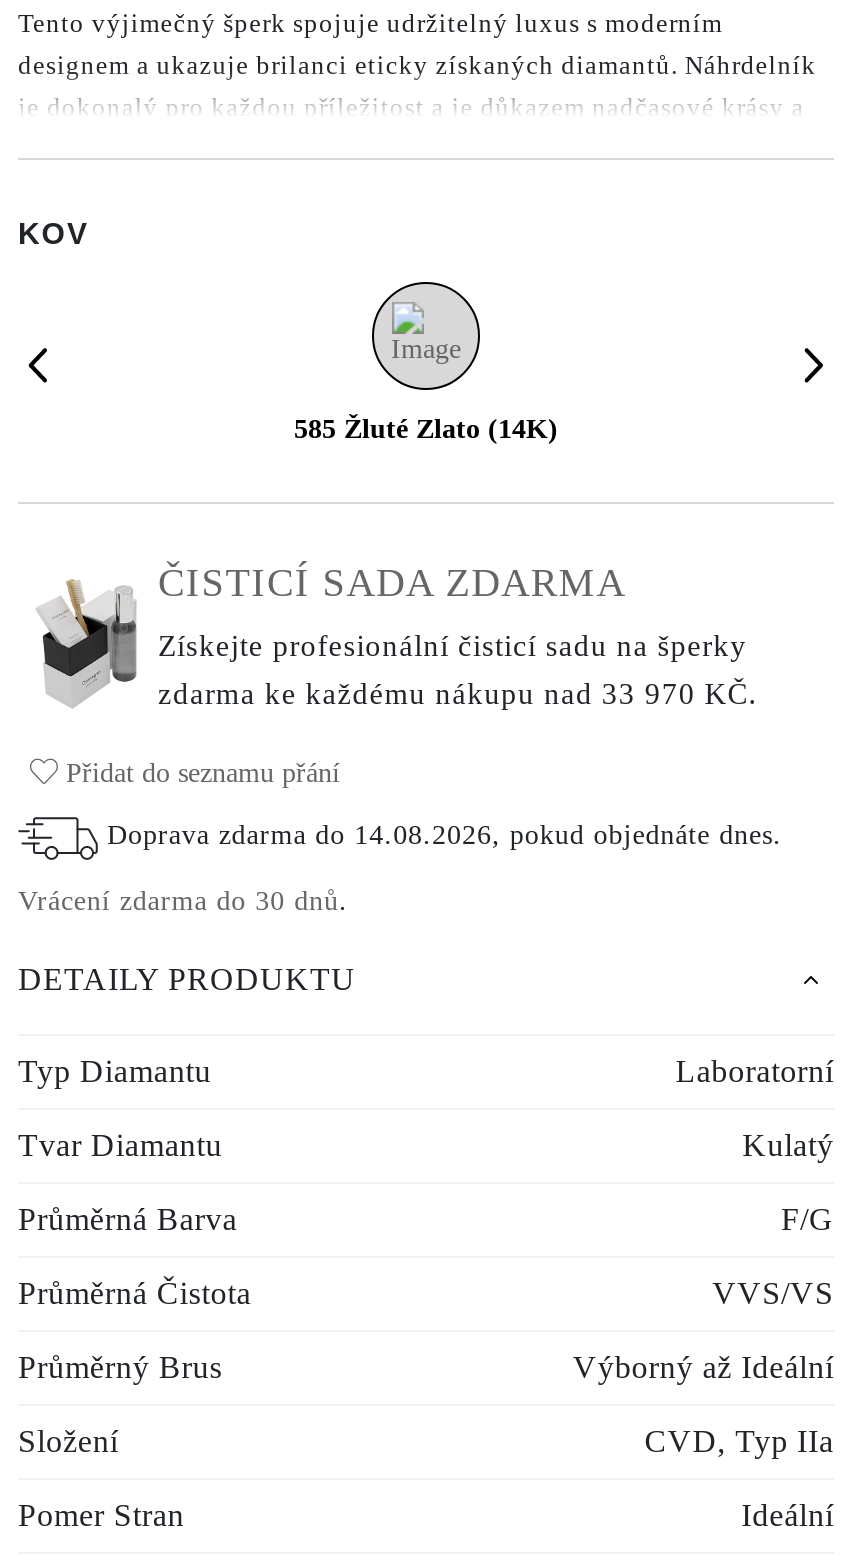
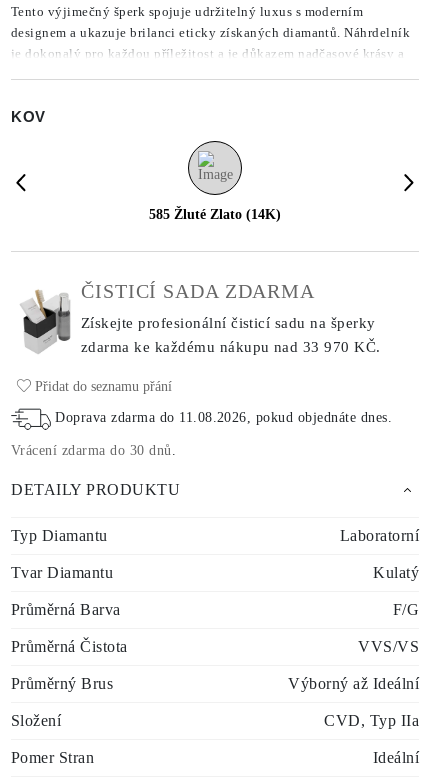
[107,820,782,850] Doprava zdarma do 14.08.2026, pokud objednáte dnes. -> [55,410,392,425] Doprava zdarma do 11.08.2026, pokud objednáte dnes.

